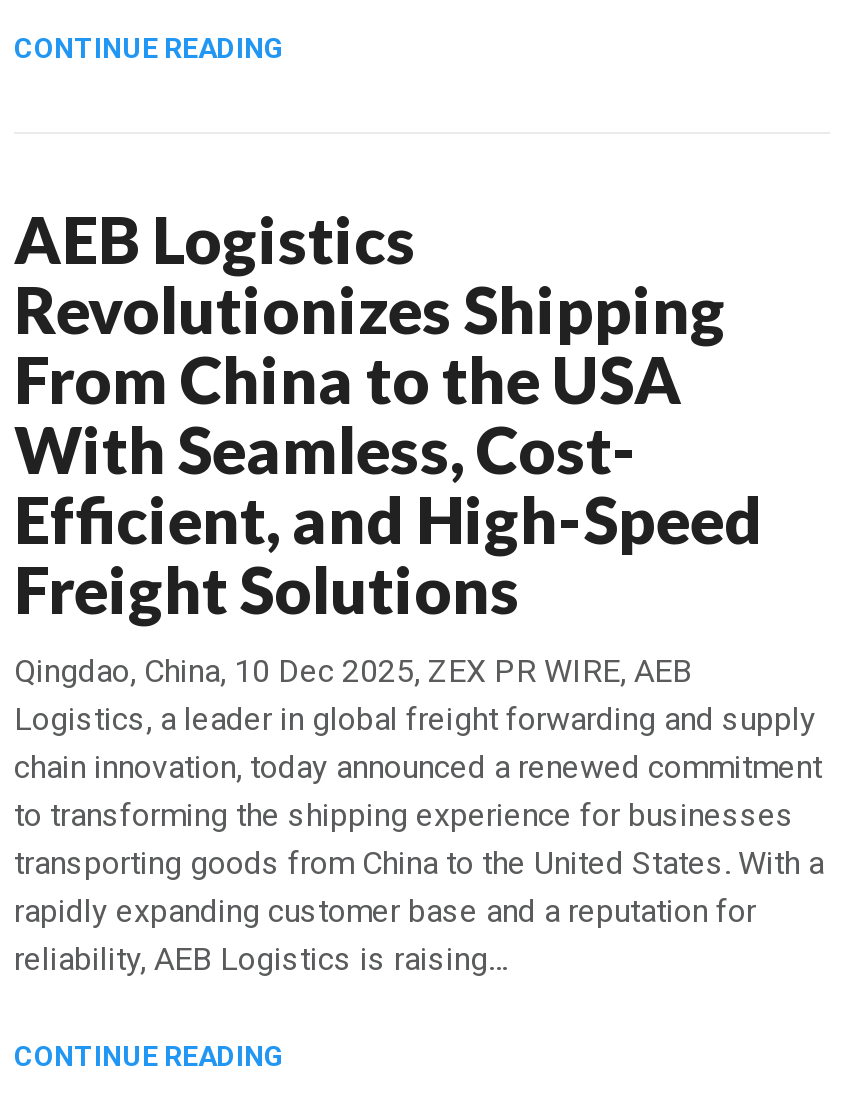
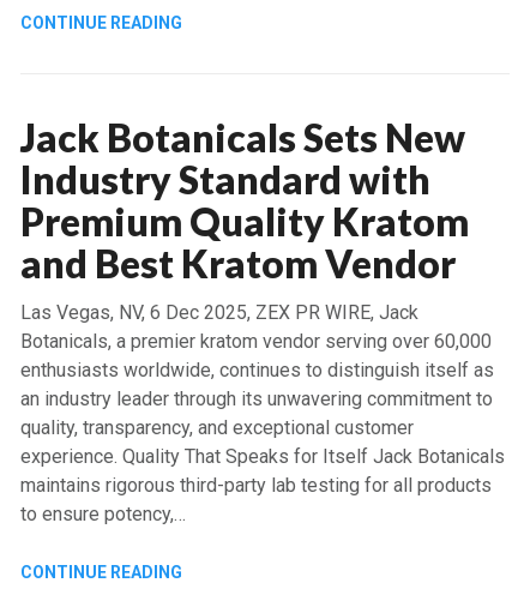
[14,199,824,977] AEB Logistics | Revolutionizes Shipping | From China to the USA | With Seamless, Cost- | Efficient, and High-Speed | Freight Solutions | Qingdao, China, 10 Dec 2025, ZEX PR WIRE, AEB | Logistics, a leader in global freight forwarding and supply | chain innovation, today announced a renewed commitment | to transforming the shipping experience for businesses | transporting goods from China to the United States. With a | rapidly expanding customer base and a reputation for | reliability, AEB Logistics is raising… -> [20,113,505,525] Jack Botanicals Sets New | Industry Standard with | Premium Quality Kratom | and Best Kratom Vendor | Las Vegas, NV, 6 Dec 2025, ZEX PR WIRE, Jack | Botanicals, a premier kratom vendor serving over 60,000 | enthusiasts worldwide, continues to distinguish itself as | an industry leader through its unwavering commitment to | quality, transparency, and exceptional customer | experience. Quality That Speaks for Itself Jack Botanicals | maintains rigorous third-party lab testing for all products | to ensure potency,…

